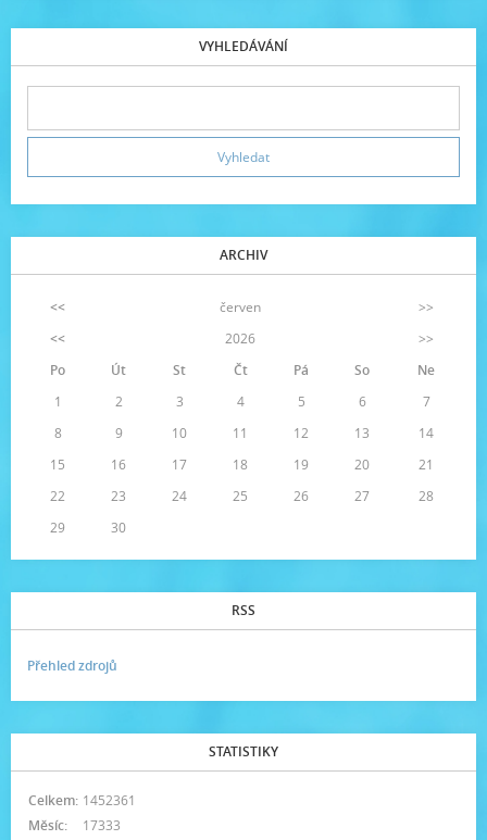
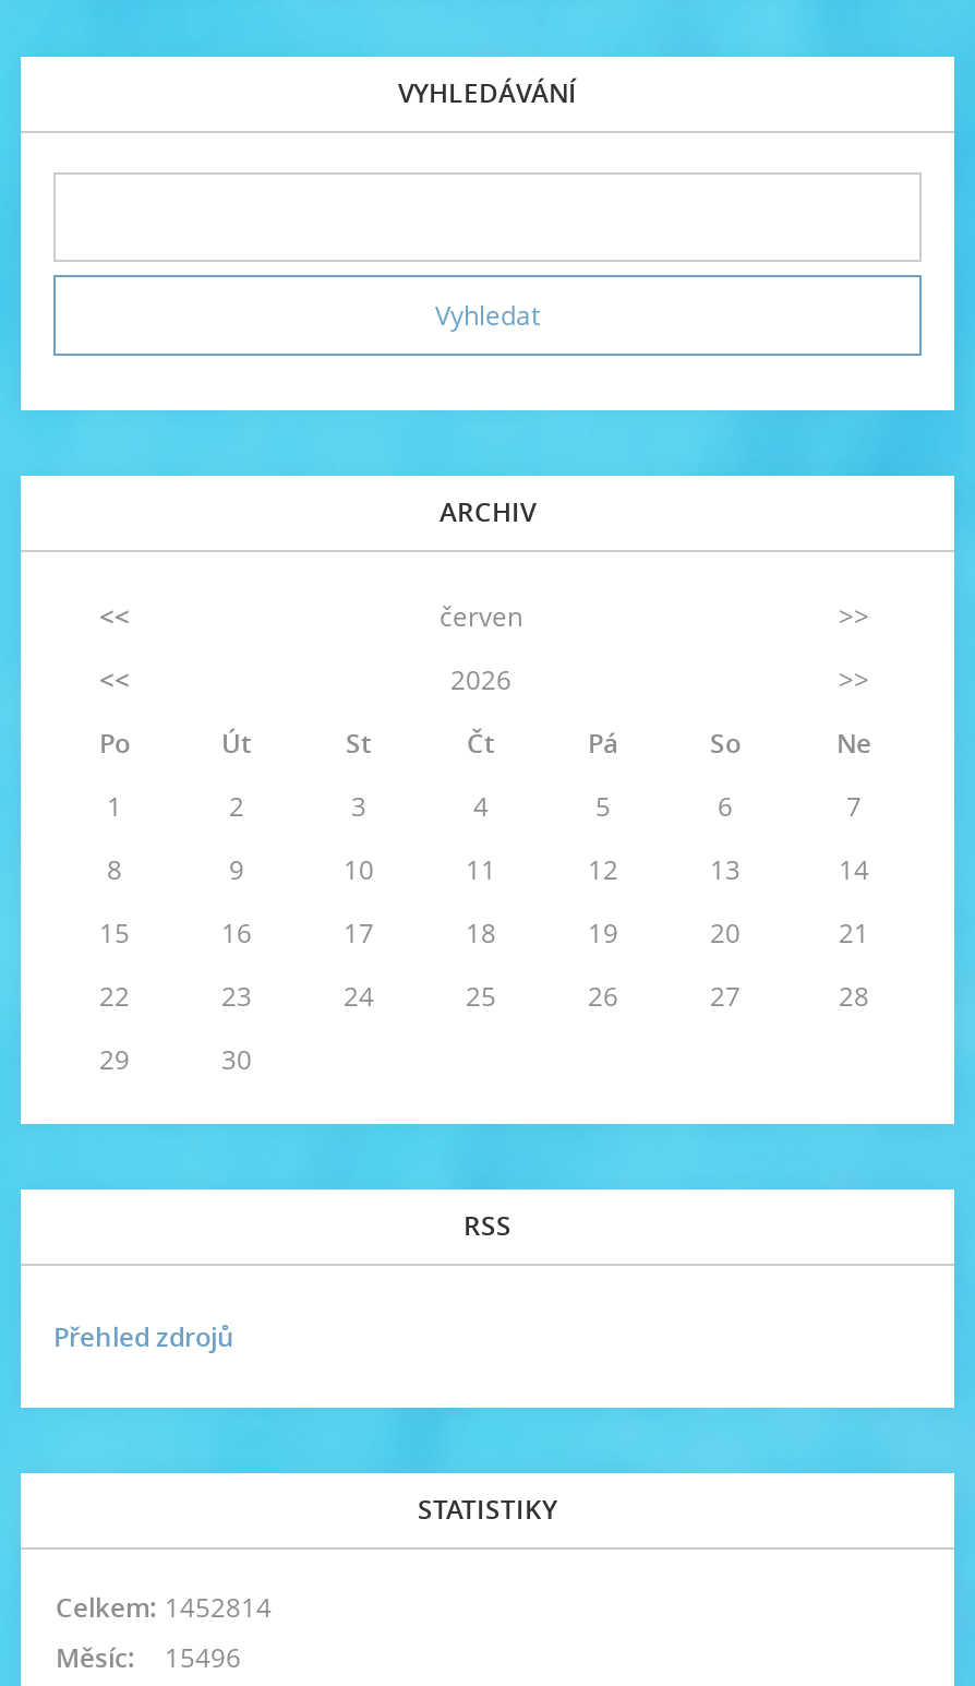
[28,791,136,810] Celkem: 1452361 -> [56,1589,272,1626] Celkem: 1452814
[28,816,121,835] Měsíc: 17333 -> [56,1639,241,1676] Měsíc: 15496

